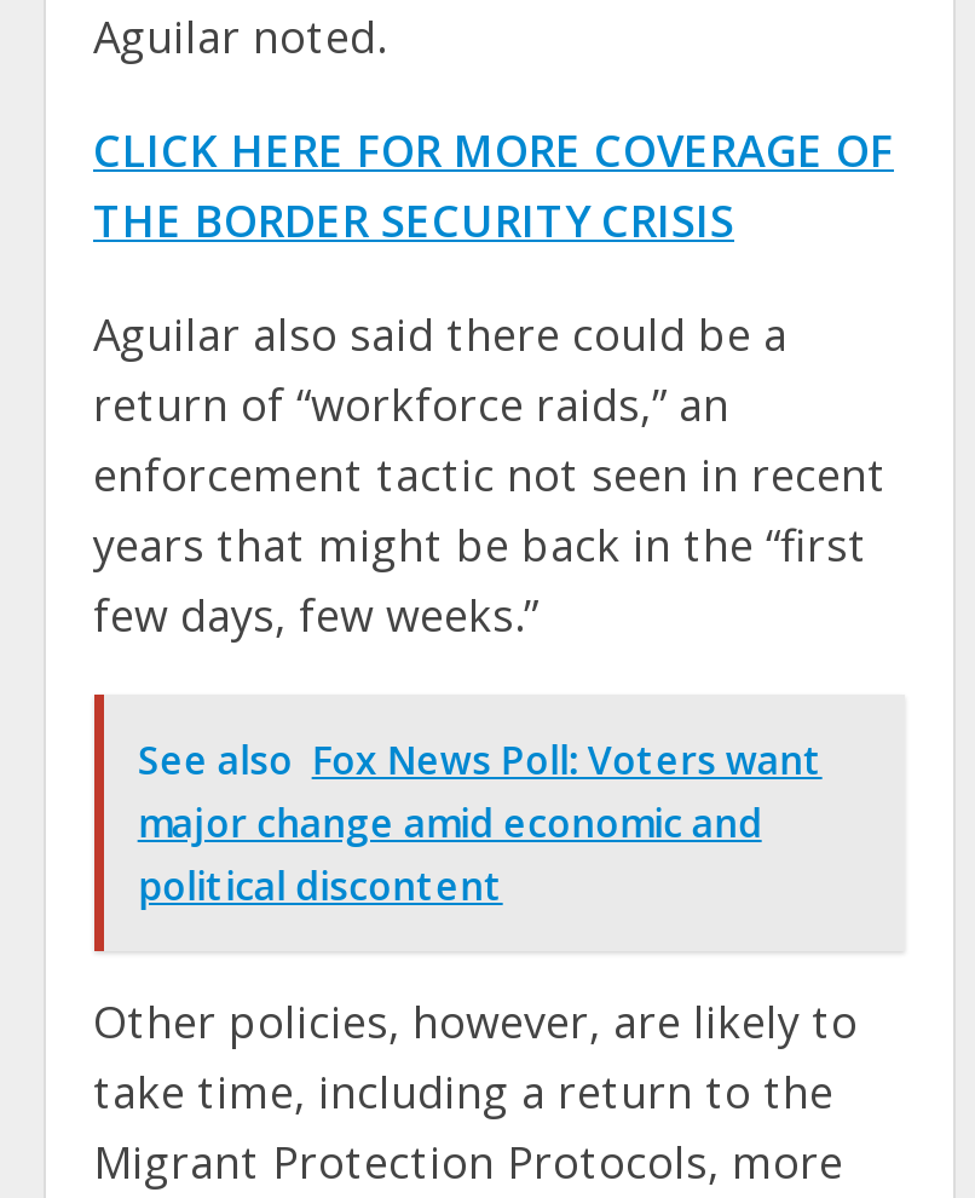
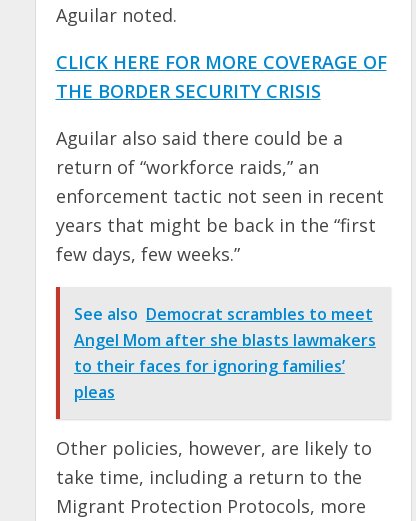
[137,734,822,913] See also Fox News Poll: Voters want | major change amid economic and | political discontent -> [74,303,376,403] See also Democrat scrambles to meet | Angel Mom after she blasts lawmakers | to their faces for ignoring families’ | pleas

